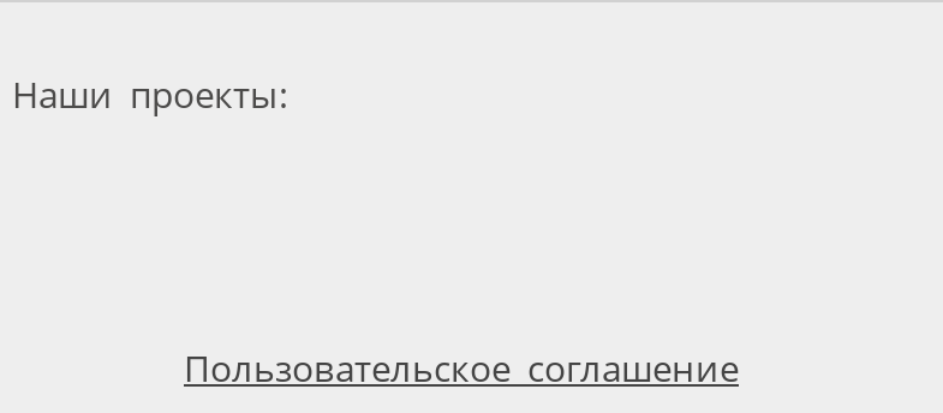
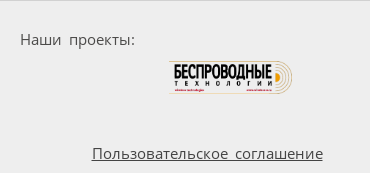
none -> [169,60,293,95] [image]

